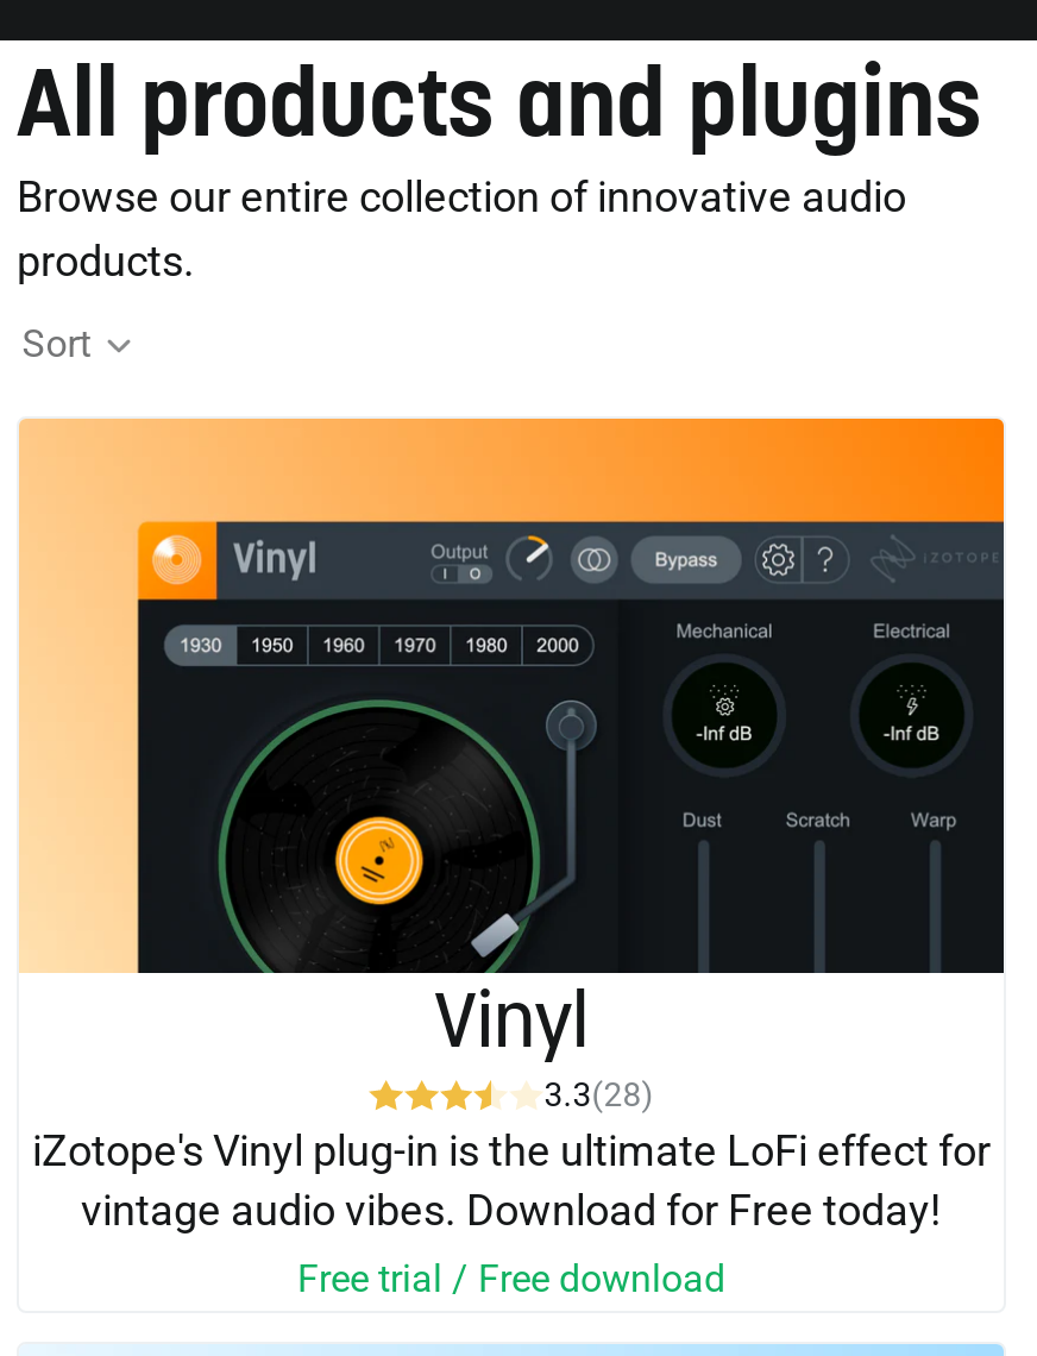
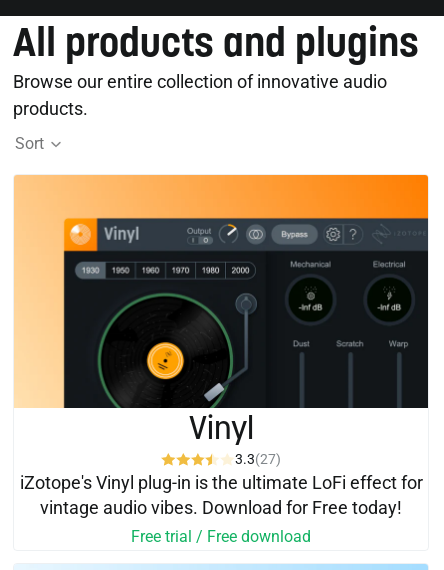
[544,1075,653,1113] 3.3(28) -> [235,451,281,467] 3.3(27)

